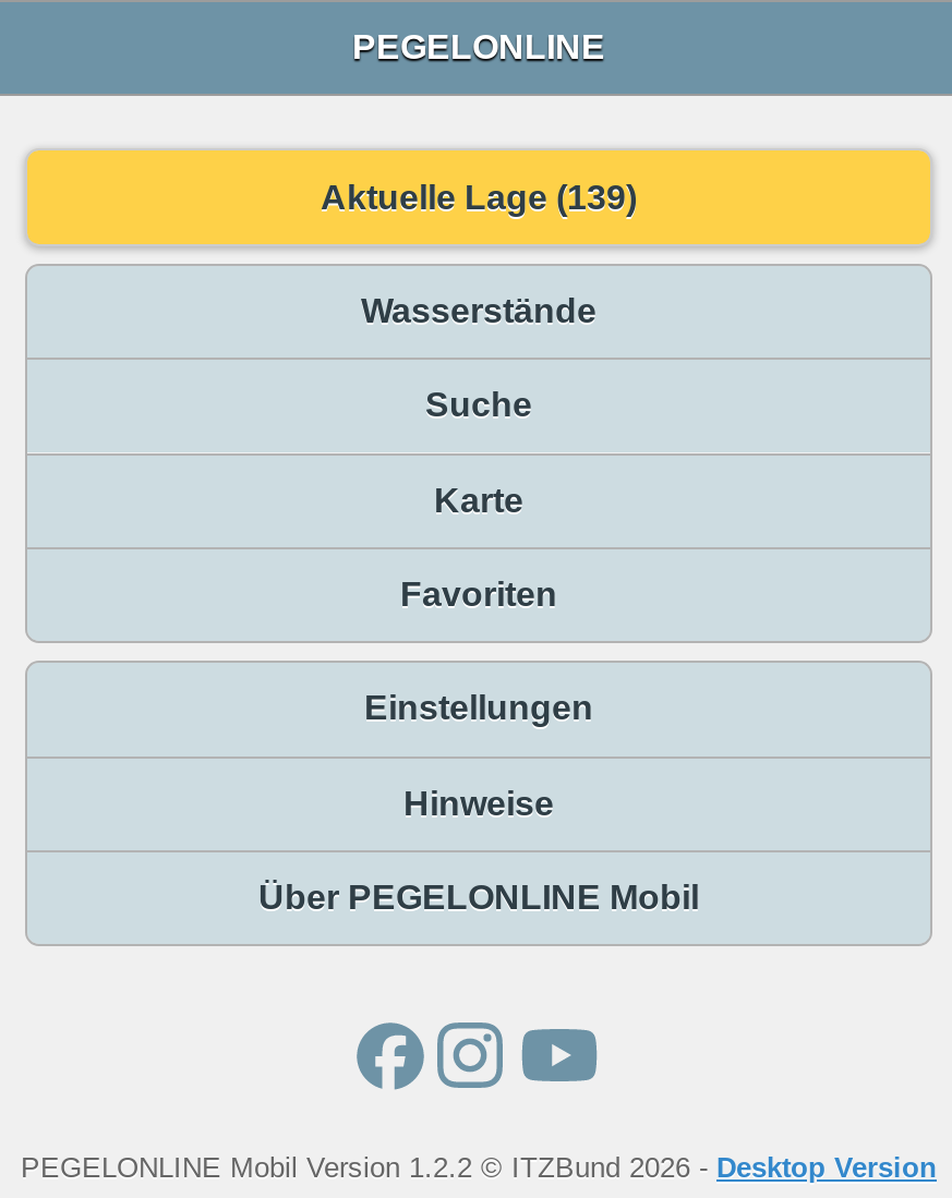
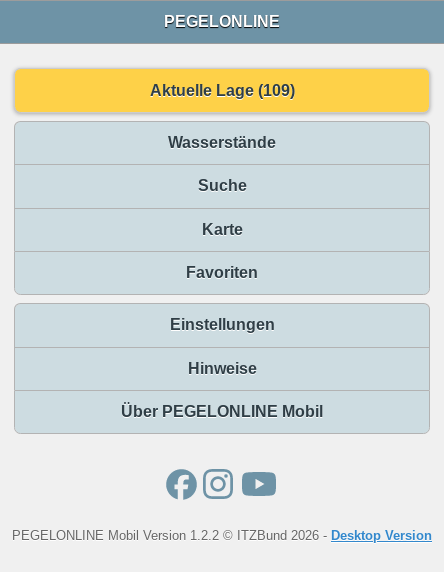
[321,178,637,215] Aktuelle Lage (139) -> [149,82,294,99] Aktuelle Lage (109)

